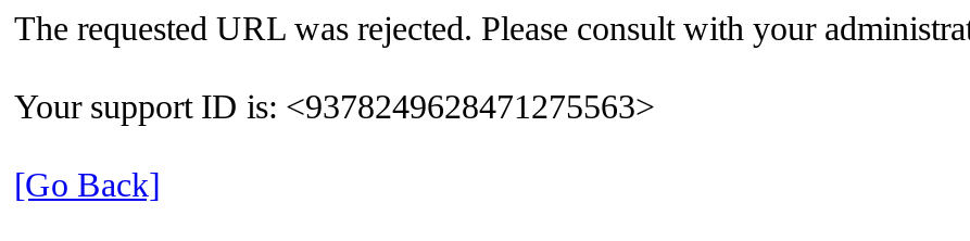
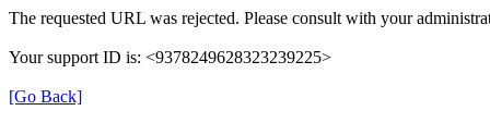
[14,88,655,125] Your support ID is: <9378249628471275563> -> [9,48,331,66] Your support ID is: <9378249628323239225>

